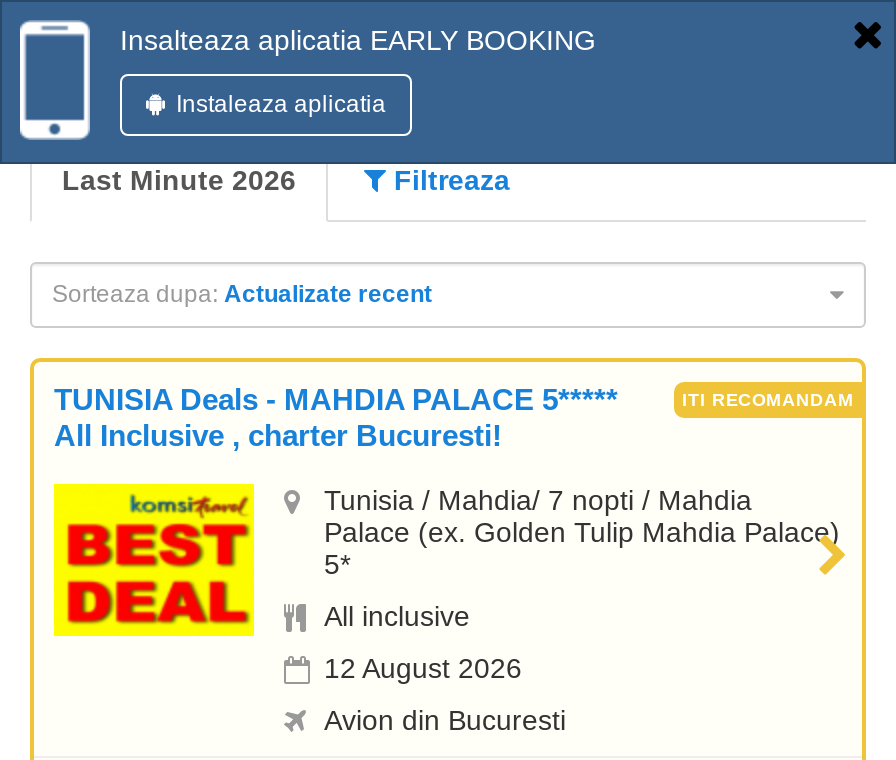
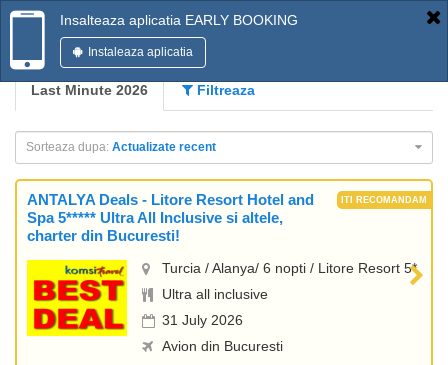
[54,382,618,452] TUNISIA Deals - MAHDIA PALACE 5***** | All Inclusive , charter Bucuresti! -> [27,191,314,244] ANTALYA Deals - Litore Resort Hotel and | Spa 5***** Ultra All Inclusive si altele, | charter din Bucuresti!
[54,484,840,672] [image] | Tunisia / Mahdia/ 7 nopti / Mahdia | Palace (ex. Golden Tulip Mahdia Palace) | 5* -> [26,252,417,337] [image] | Turcia / Alanya/ 6 nopti / Litore Resort 5*
[324,600,470,632] All inclusive -> [162,286,268,302] Ultra all inclusive
[324,652,522,684] 12 August 2026 -> [162,312,243,328] 31 July 2026

